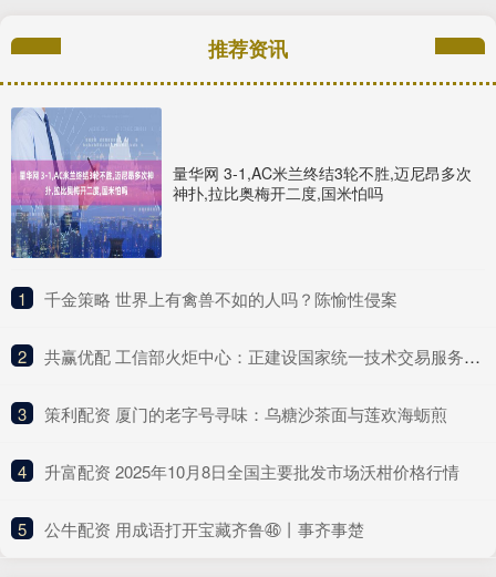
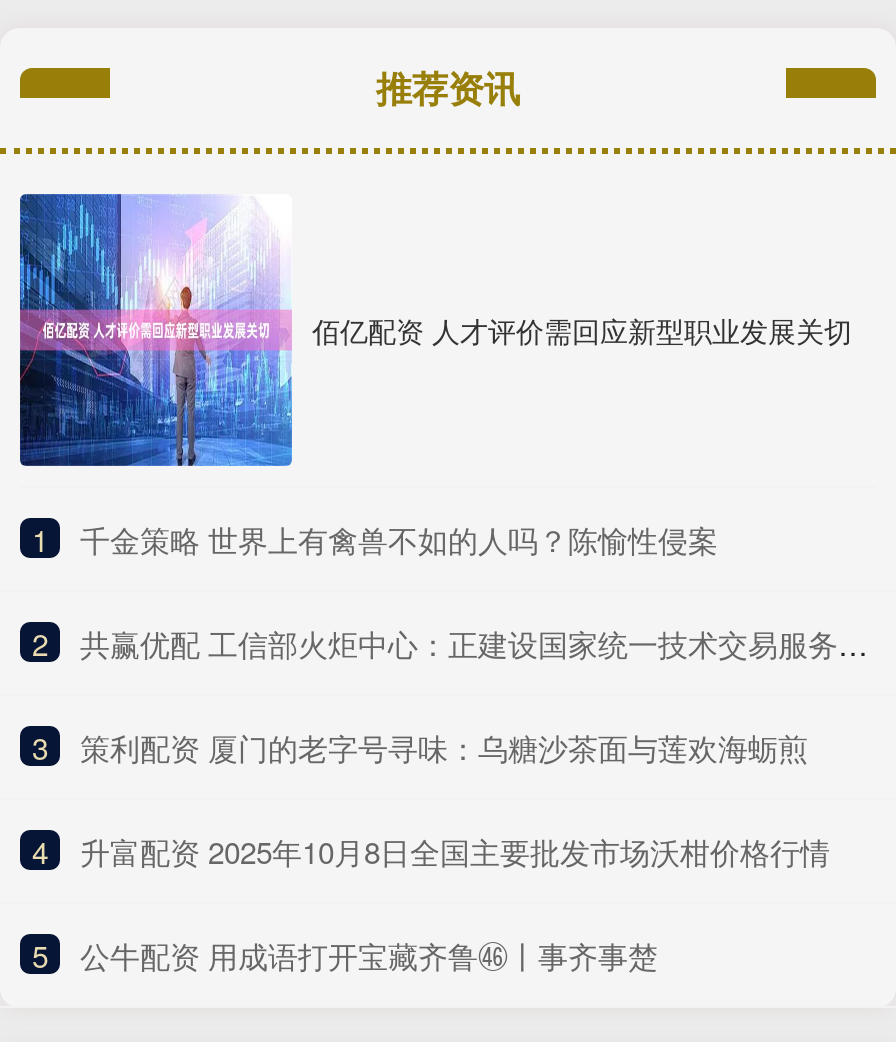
[10,106,472,259] [image] | 量华网 3-1,AC米兰终结3轮不胜,迈尼昂多次 | 神扑,拉比奥梅开二度,国米怕吗 -> [18,192,852,468] [image] | 佰亿配资 人才评价需回应新型职业发展关切

